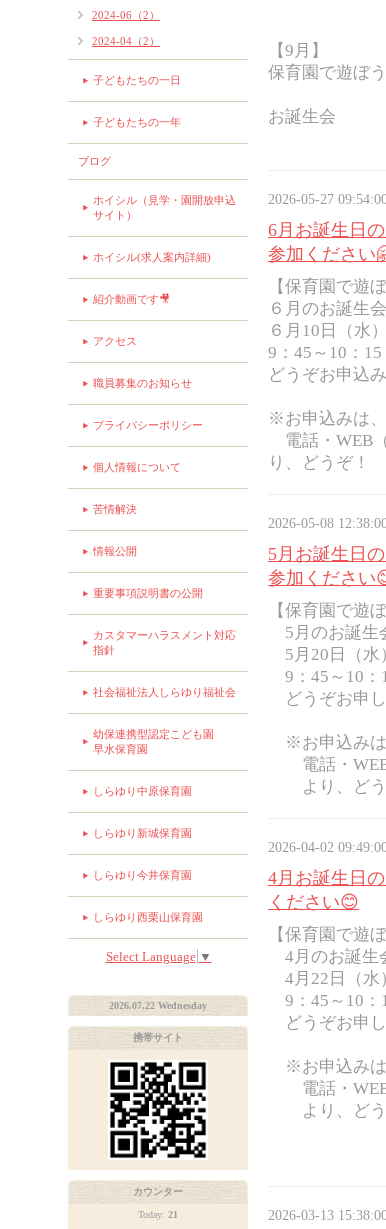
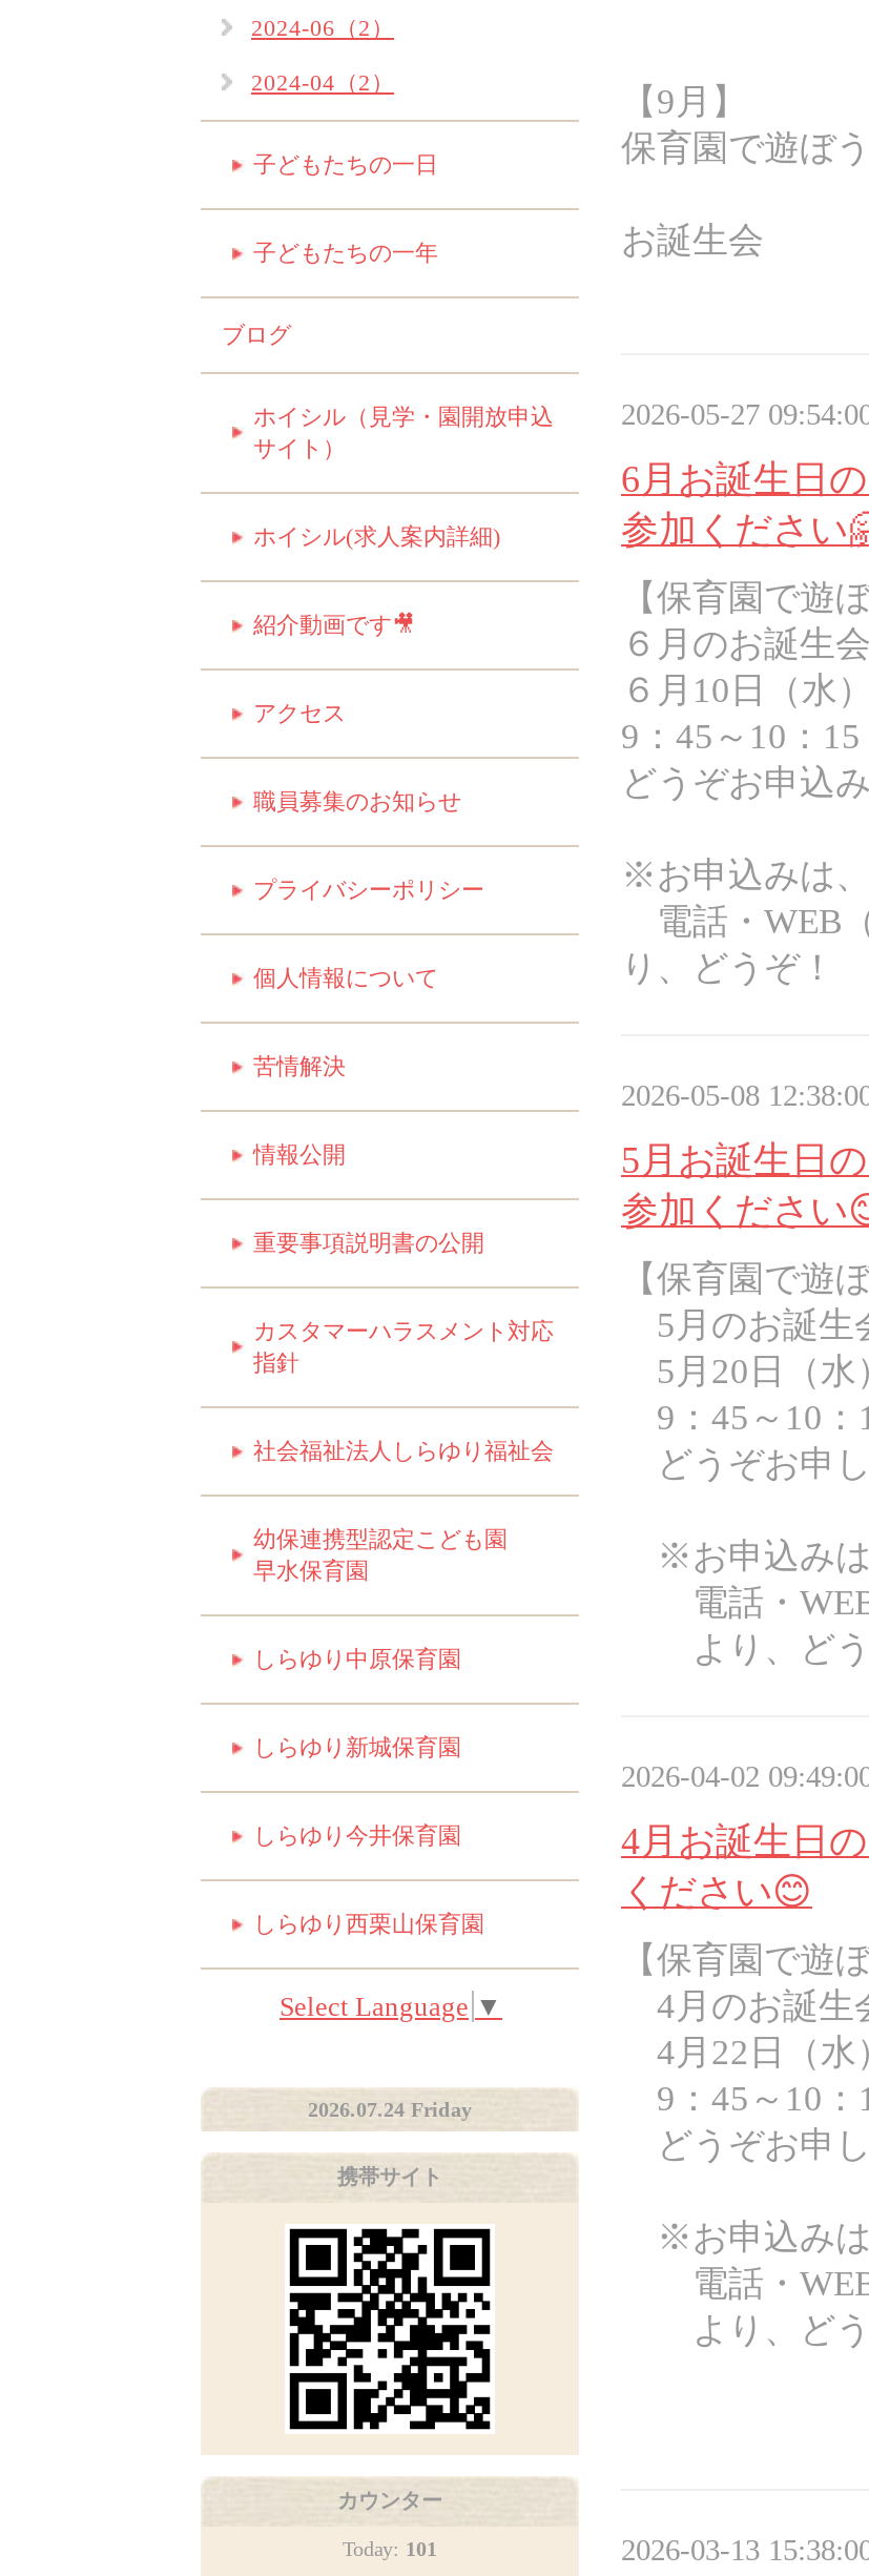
[109,1000,207,1011] 2026.07.22 Wednesday -> [308,2098,472,2121] 2026.07.24 Friday
[138,1209,178,1220] Today: 21 -> [343,2537,437,2560] Today: 101

